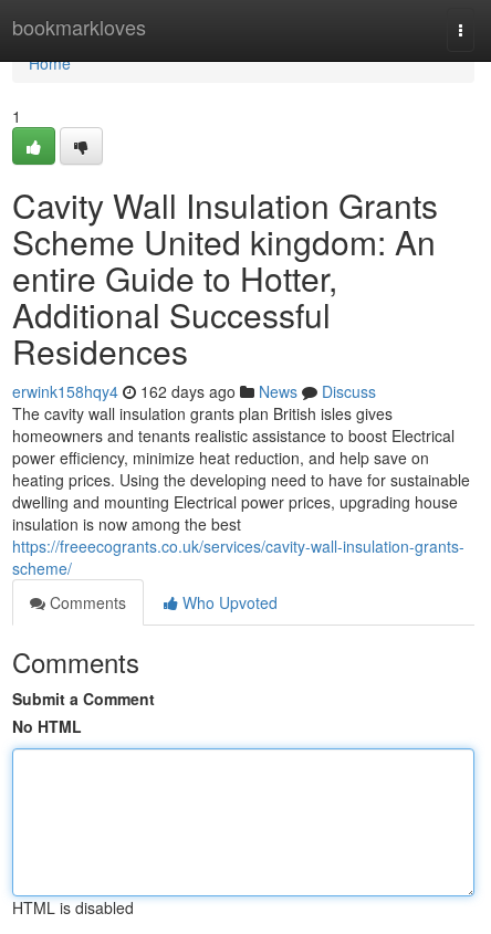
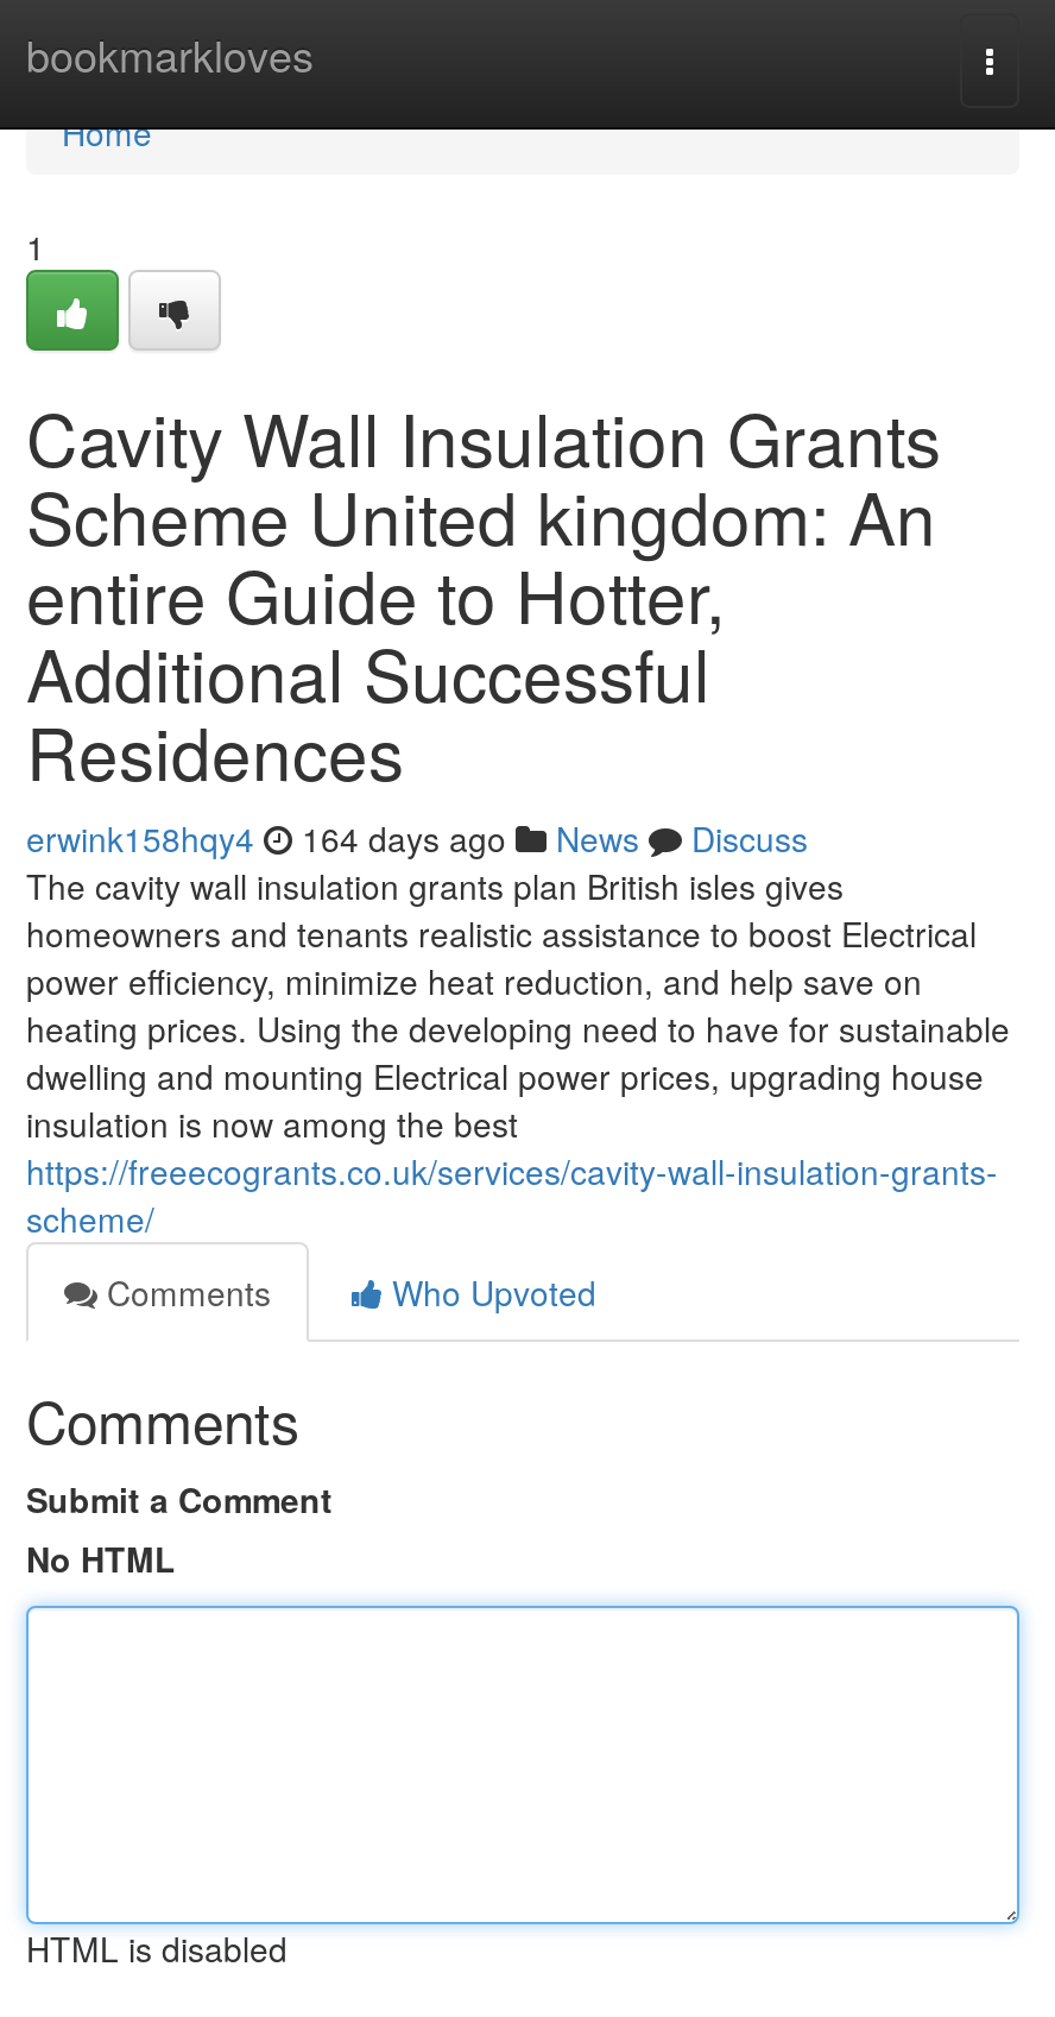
[12,380,376,402] erwink158hqy4 162 days ago News Discuss -> [26,814,808,862] erwink158hqy4 164 days ago News Discuss

